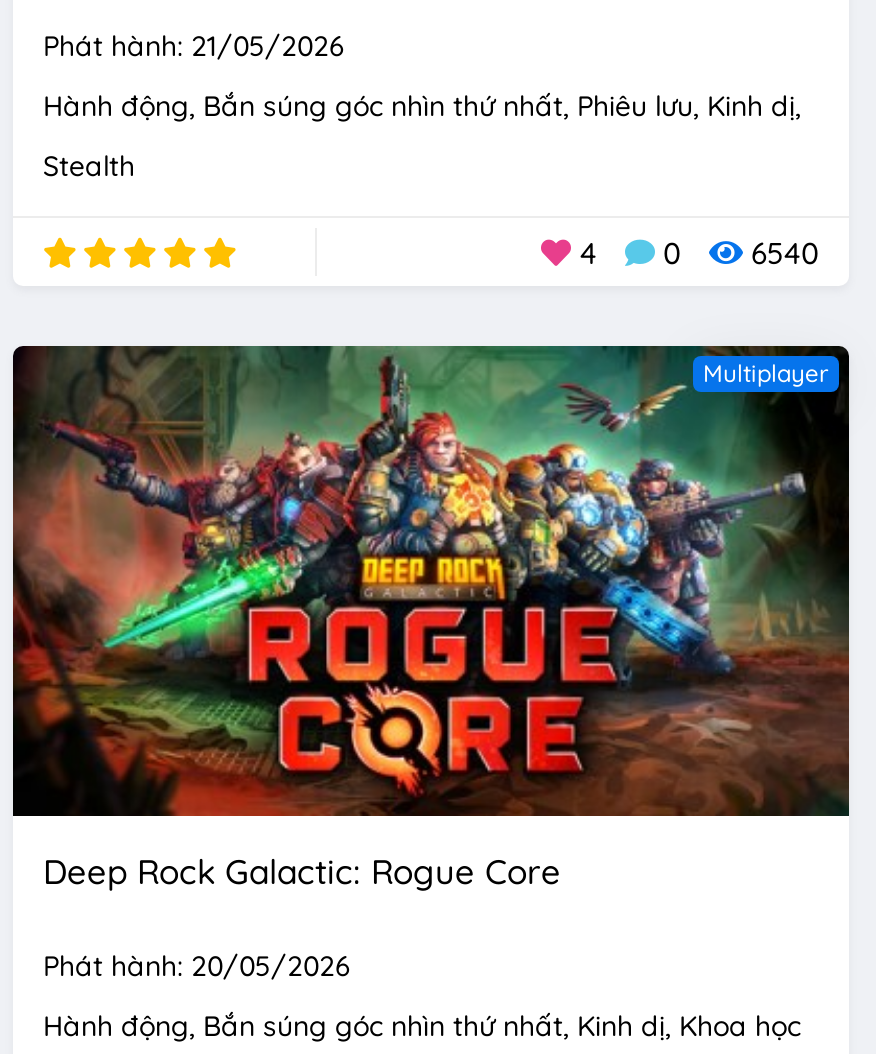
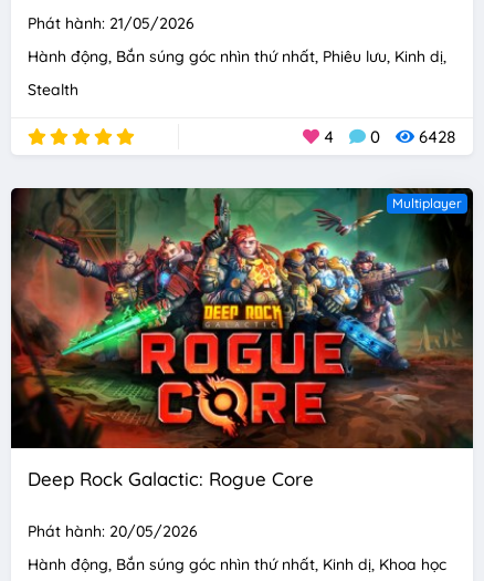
[579,233,819,271] 4 0 6540 -> [324,126,456,147] 4 0 6428

